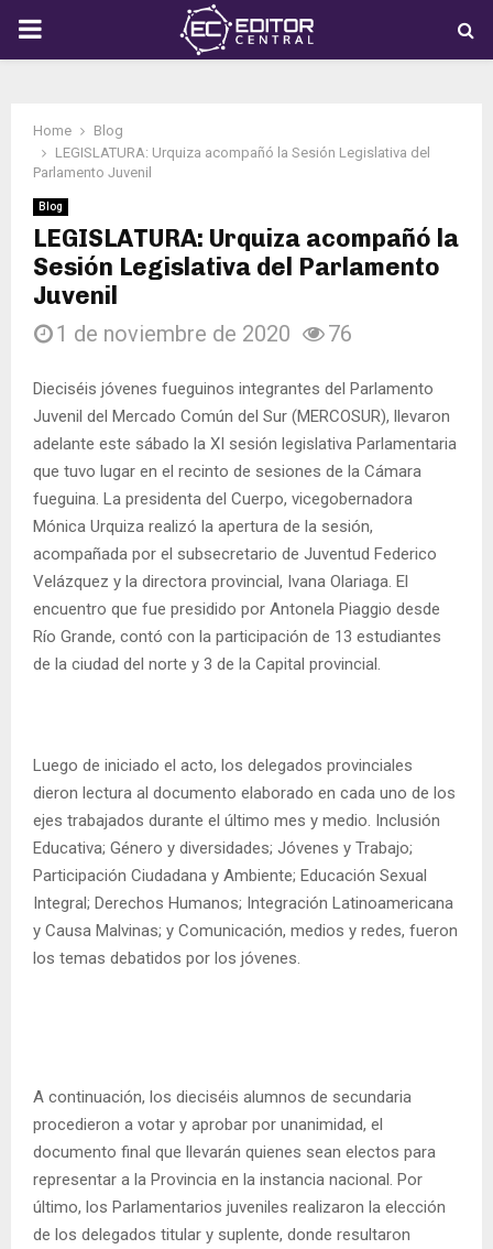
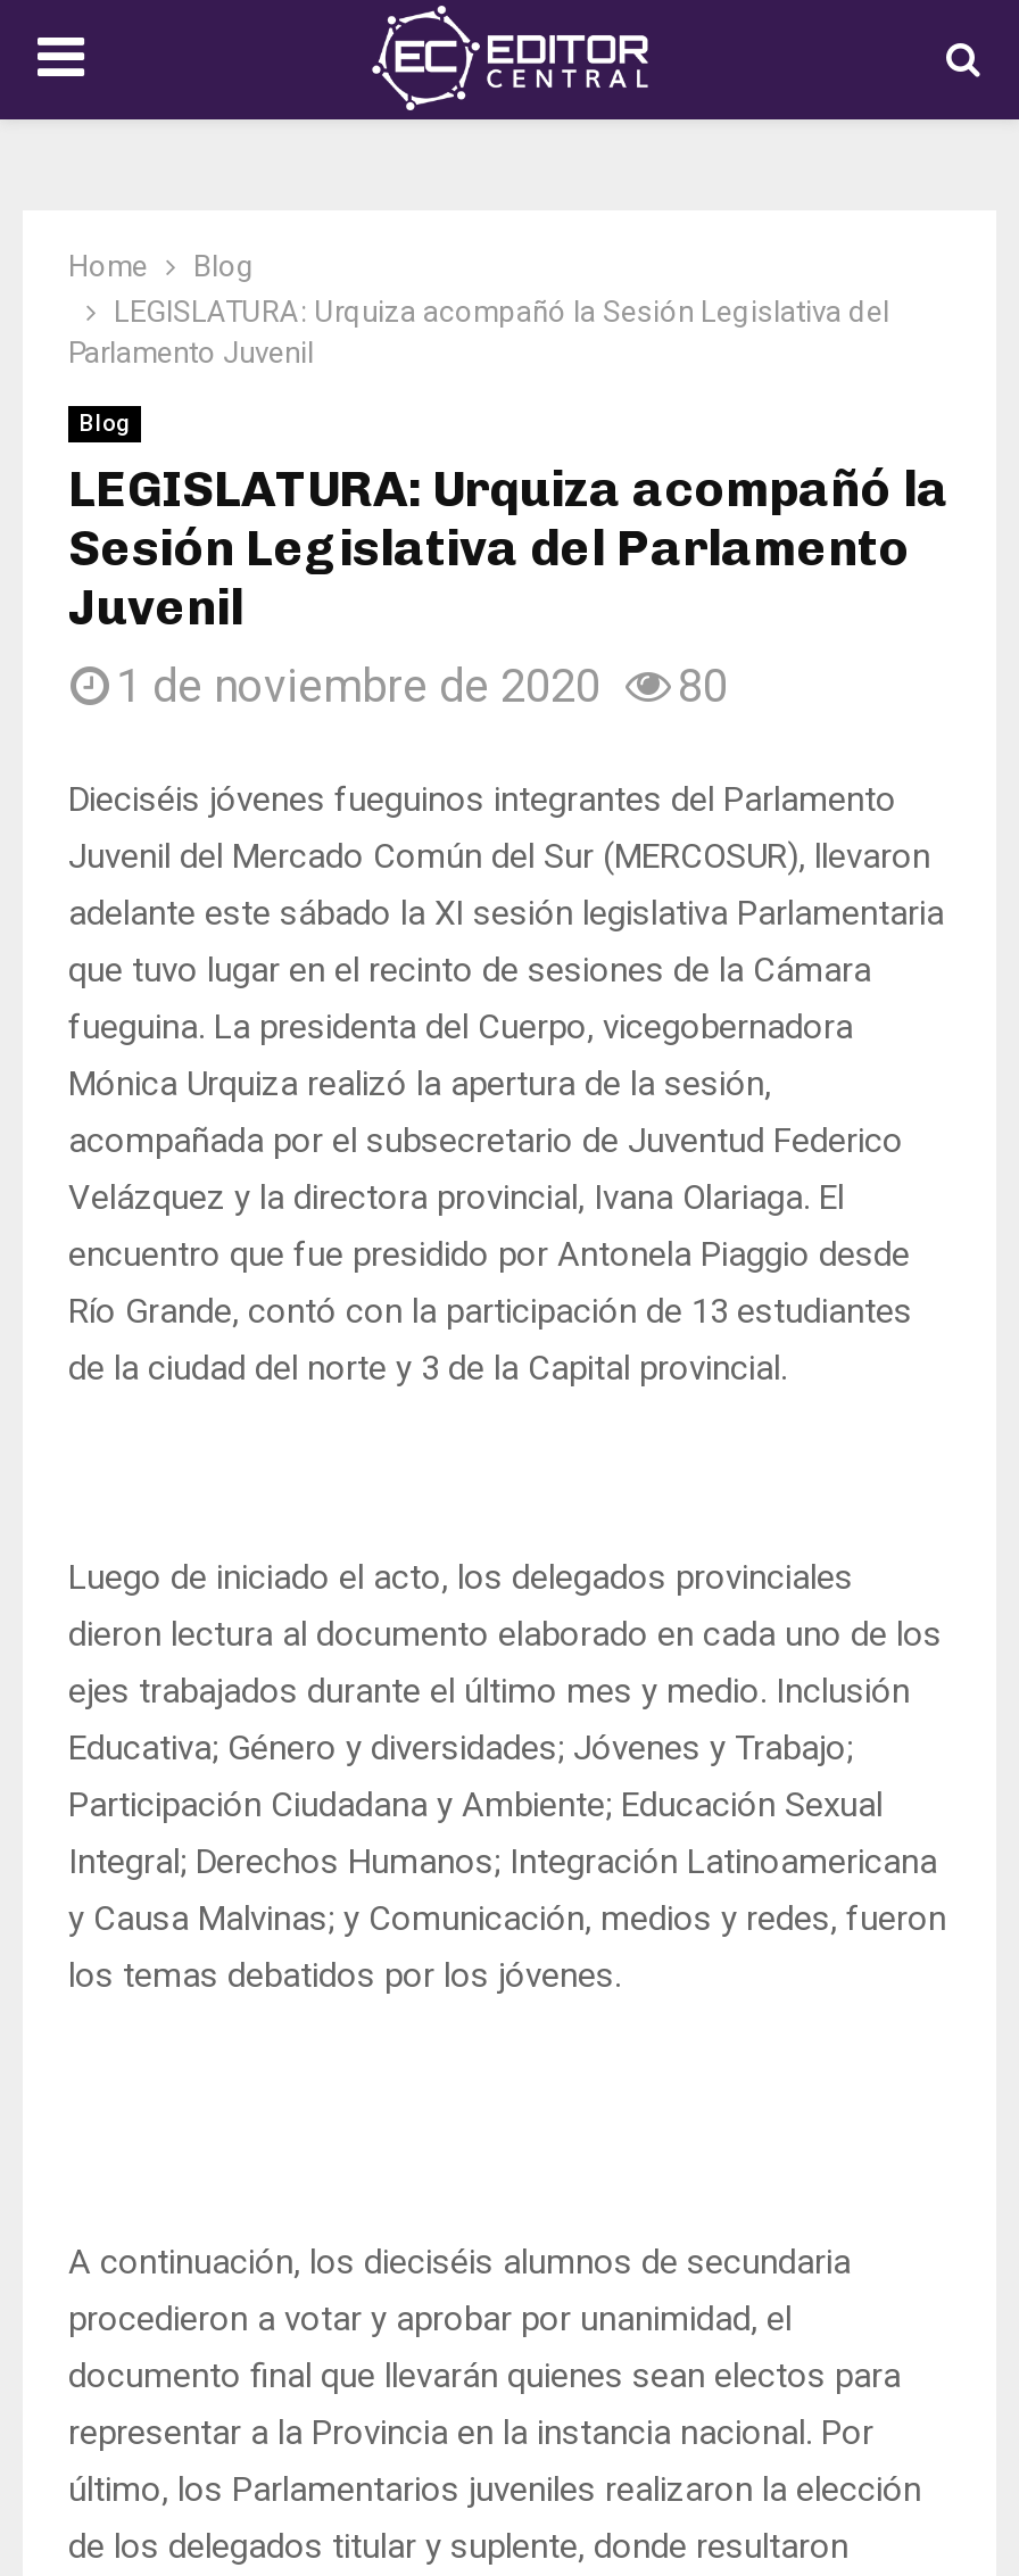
[56,321,352,347] 1 de noviembre de 2020 76 -> [116,659,728,713] 1 de noviembre de 2020 80

